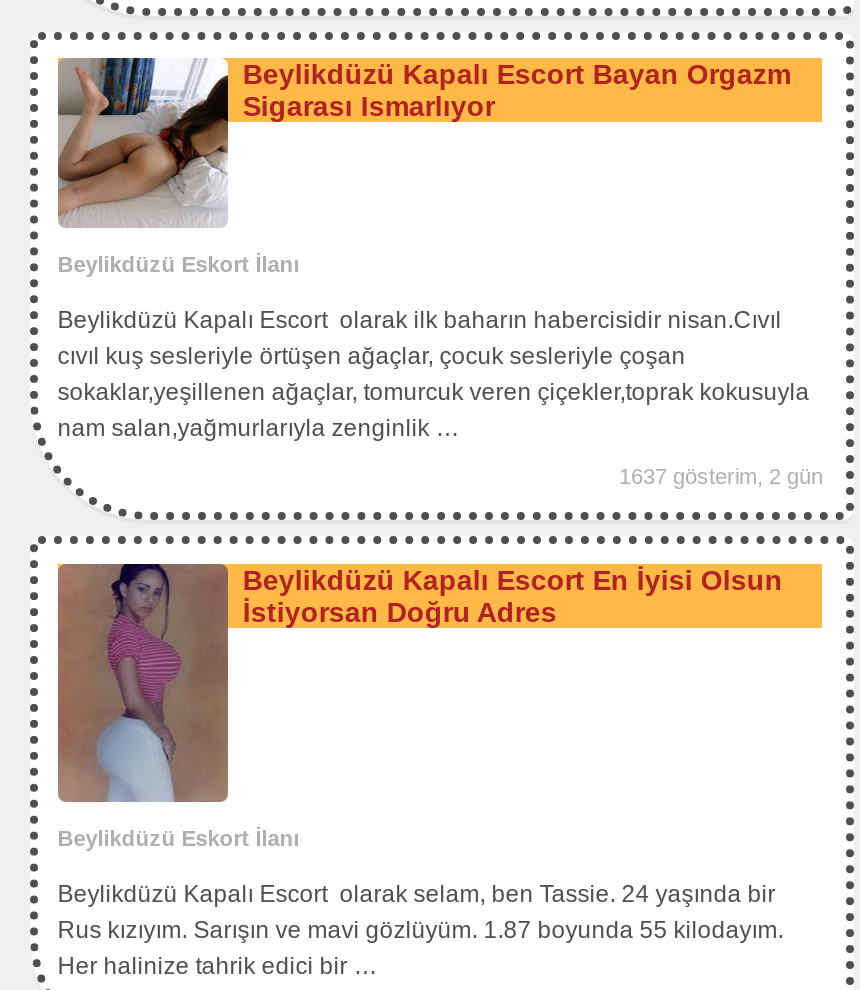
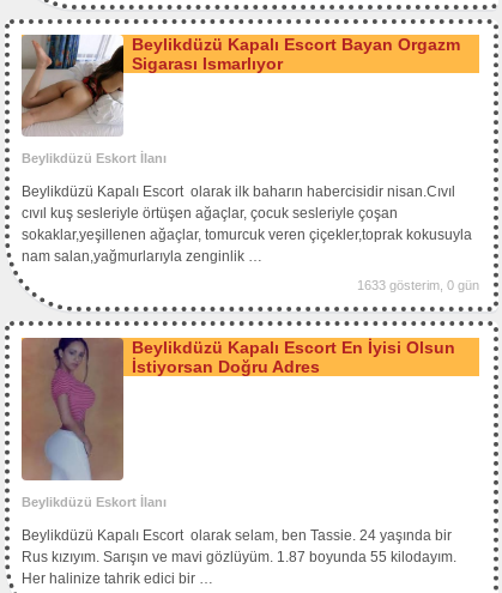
[619,464,823,488] 1637 gösterim, 2 gün -> [358,278,480,292] 1633 gösterim, 0 gün

